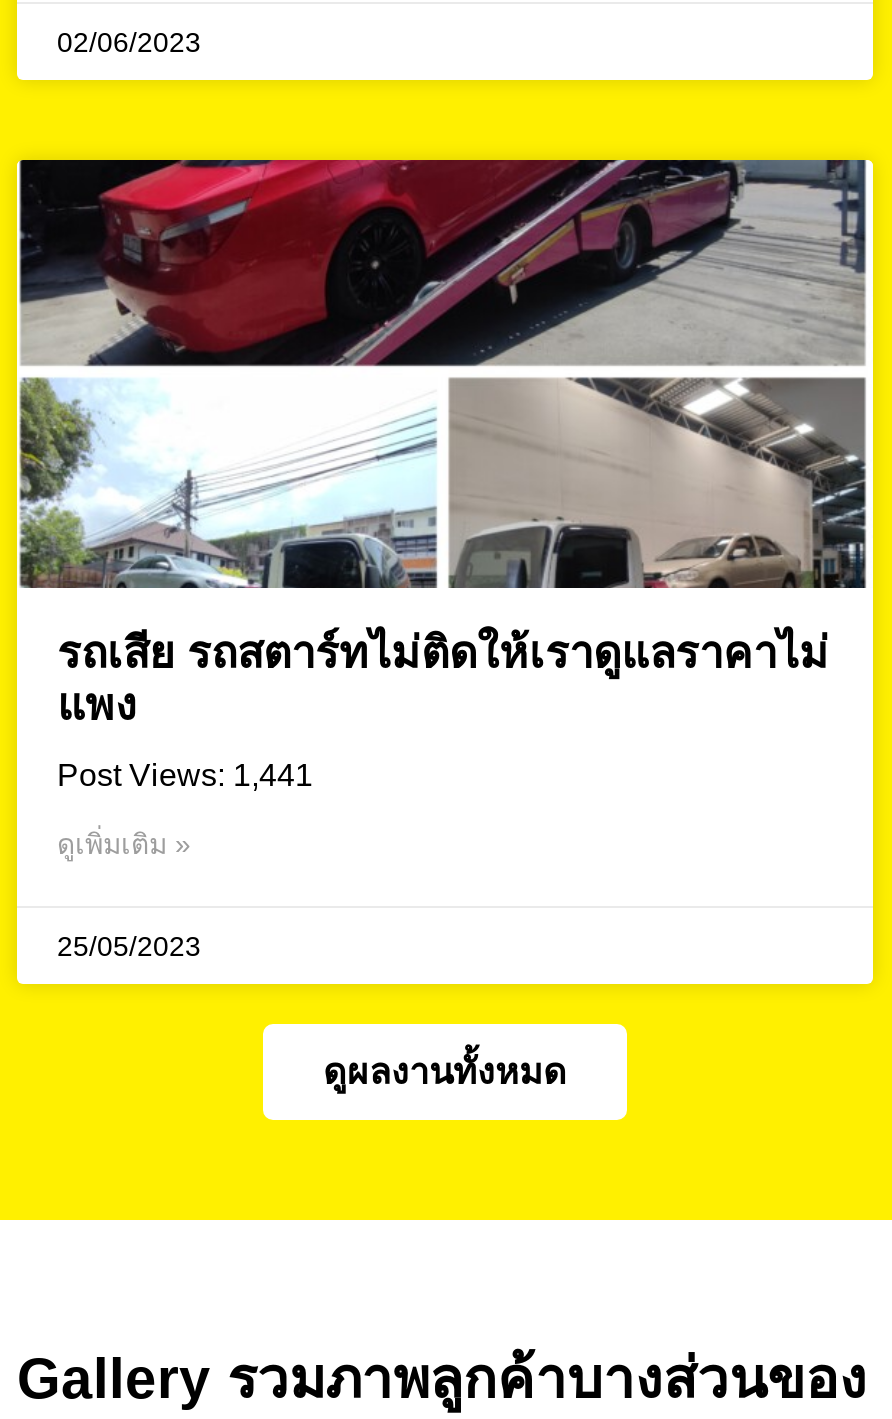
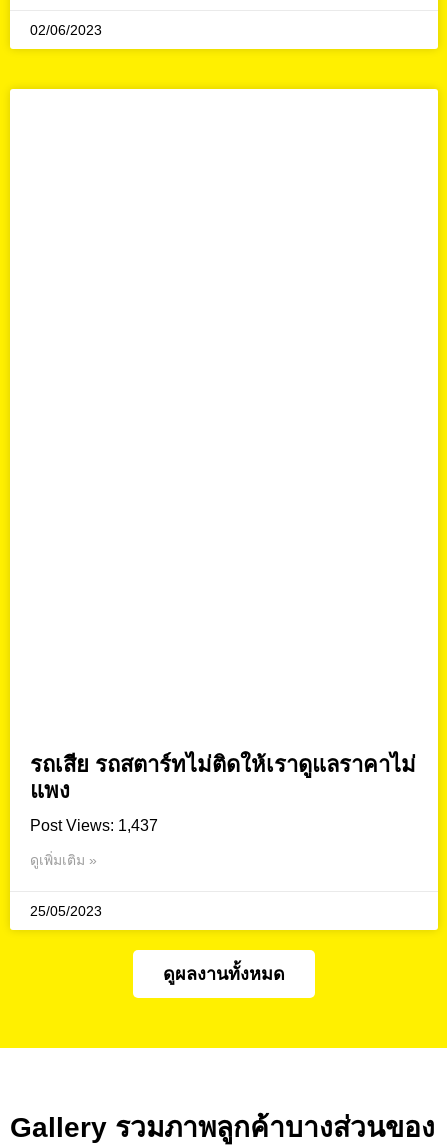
[17,157,867,591] [image] -> none
[57,758,313,792] Post Views: 1,441 -> [30,816,158,833] Post Views: 1,437

